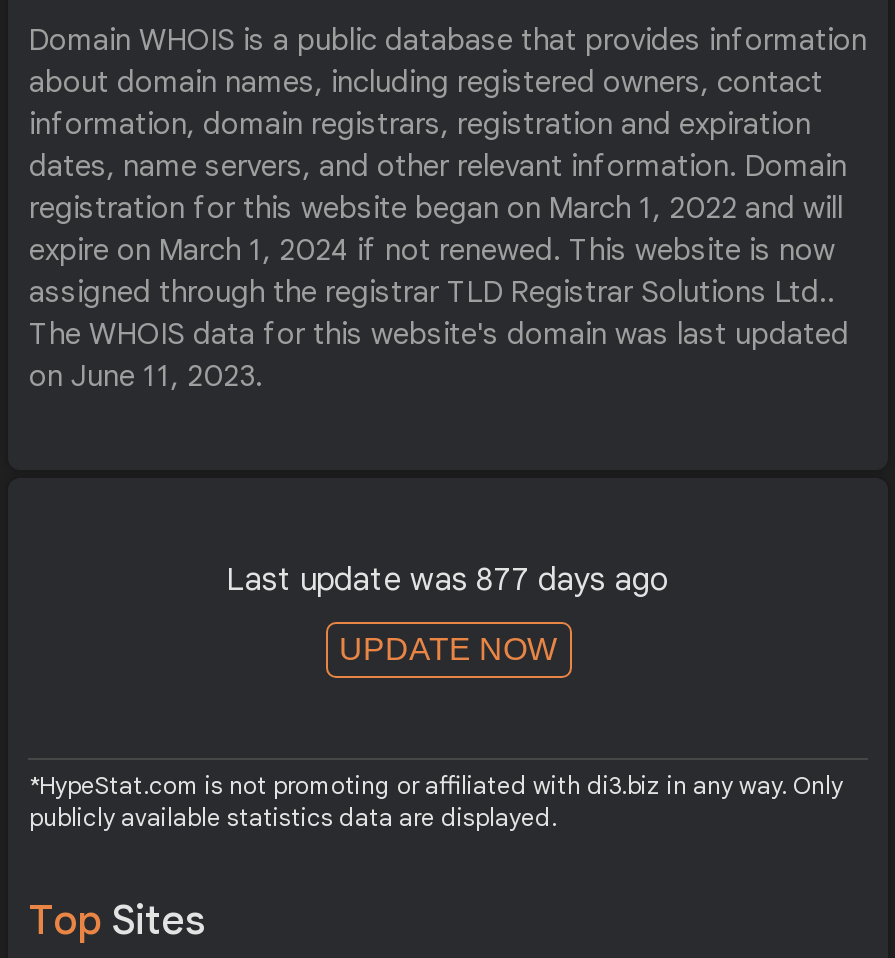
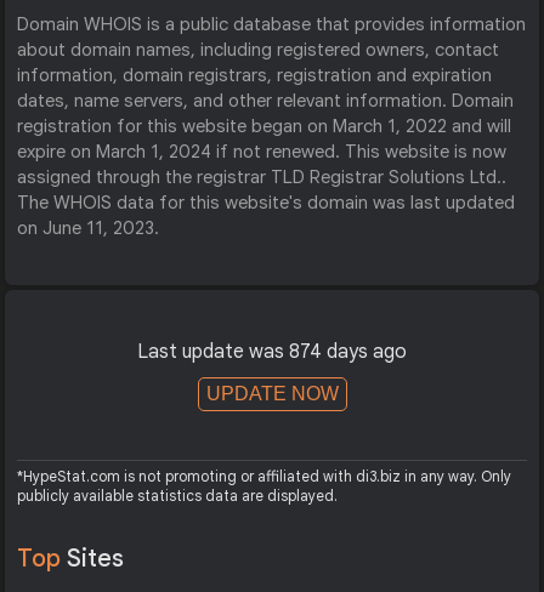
[226,560,670,600] Last update was 877 days ago -> [137,340,407,364] Last update was 874 days ago

